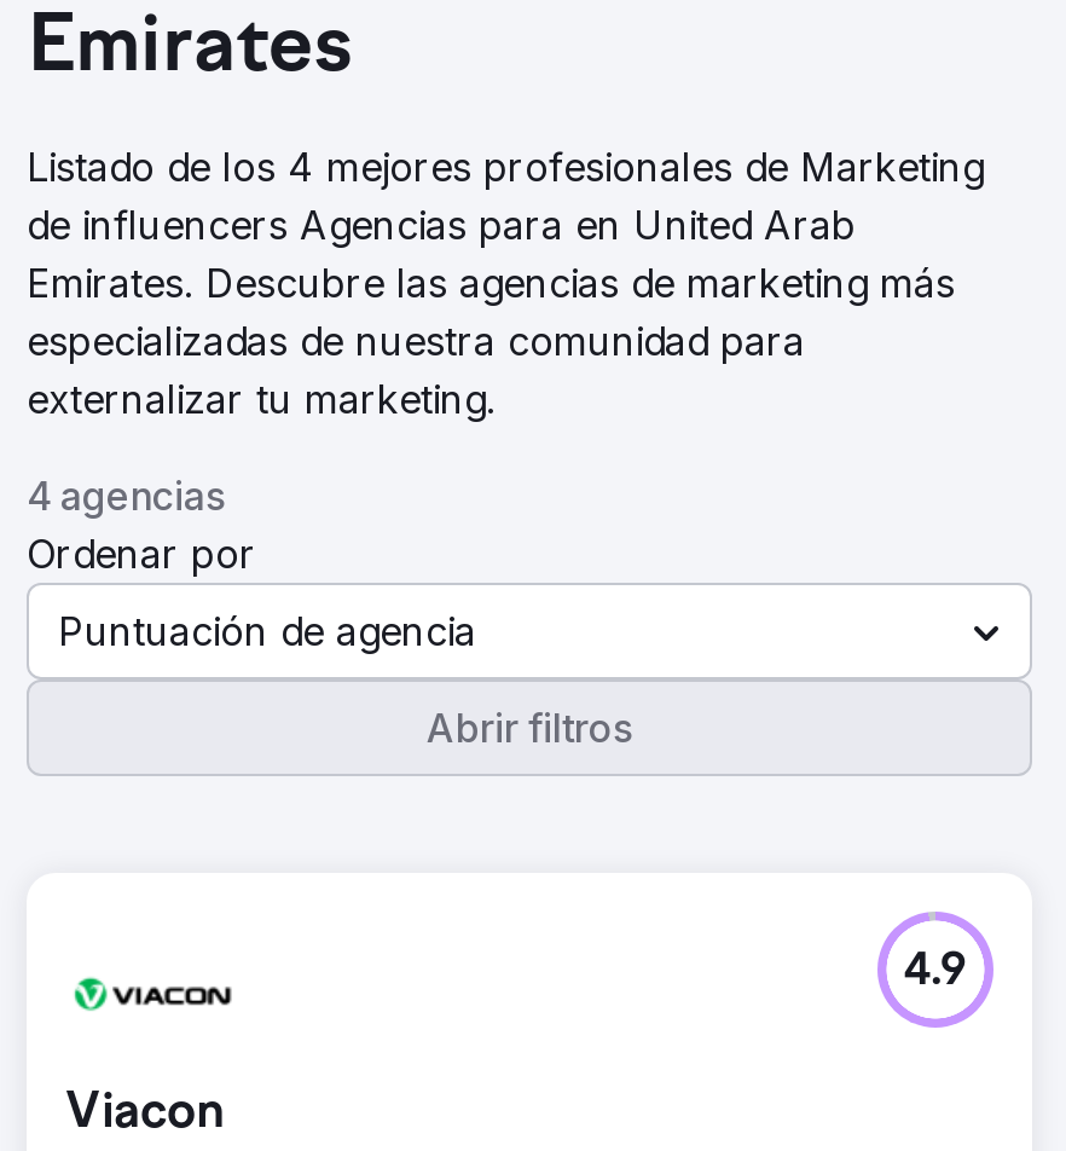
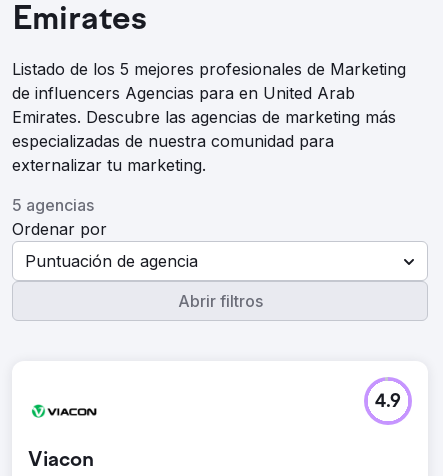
[27,143,984,191] Listado de los 4 mejores profesionales de Marketing -> [12,59,406,79] Listado de los 5 mejores profesionales de Marketing
[27,472,225,520] 4 agencias -> [12,195,94,215] 5 agencias

